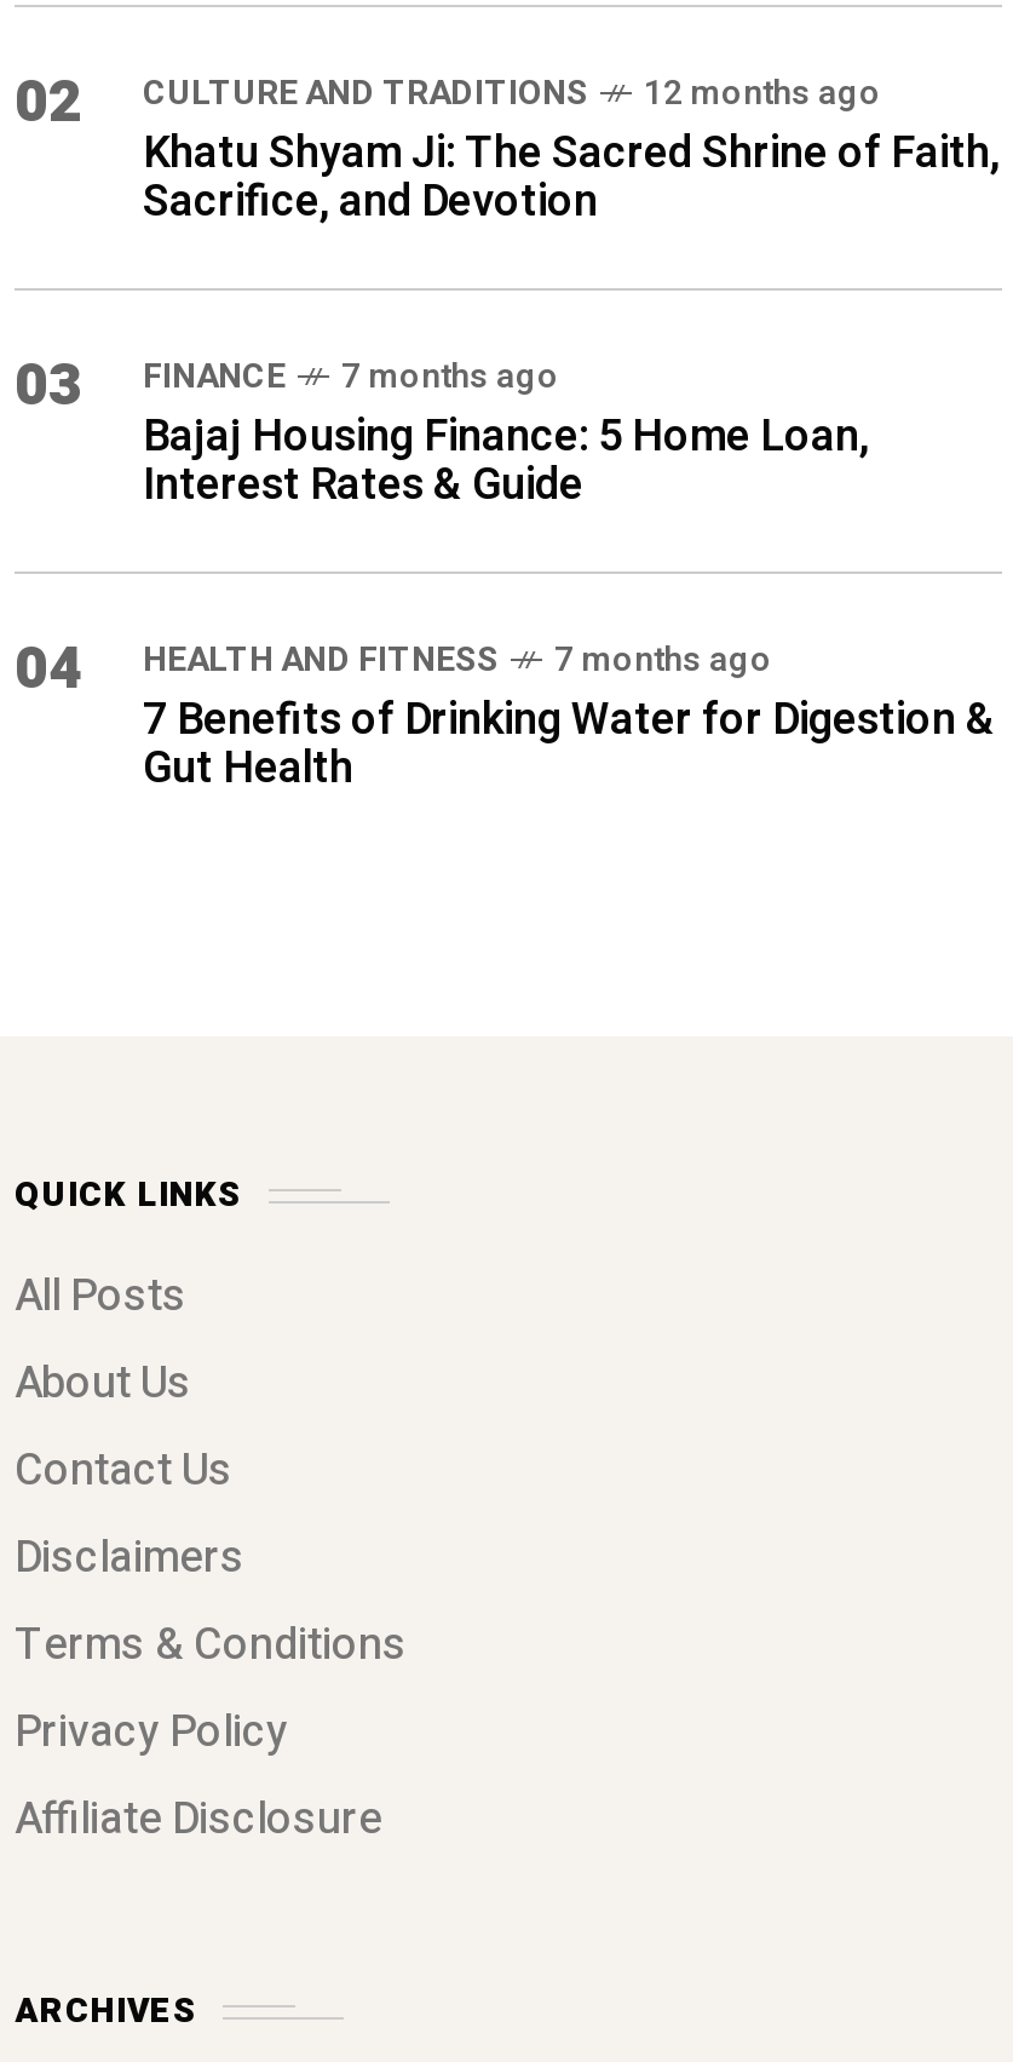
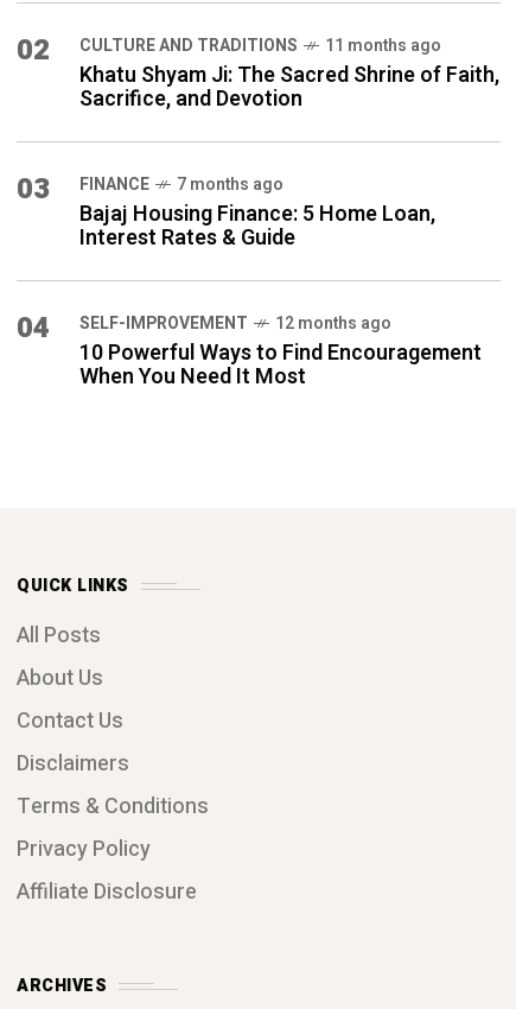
[15,61,881,146] 02 CULTURE AND TRADITIONS 12 months ago -> [17,30,441,72] 02 CULTURE AND TRADITIONS 11 months ago
[143,635,995,802] HEALTH AND FITNESS | 7 months ago | 7 Benefits of Drinking Water for Digestion & | Gut Health -> [79,311,482,393] SELF-IMPROVEMENT | 12 months ago | 10 Powerful Ways to Find Encouragement | When You Need It Most

